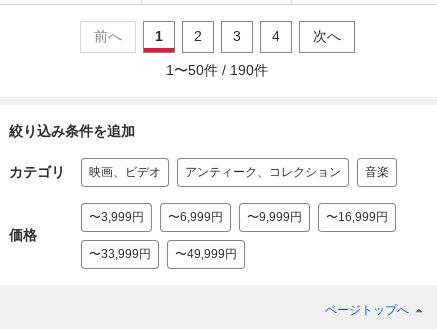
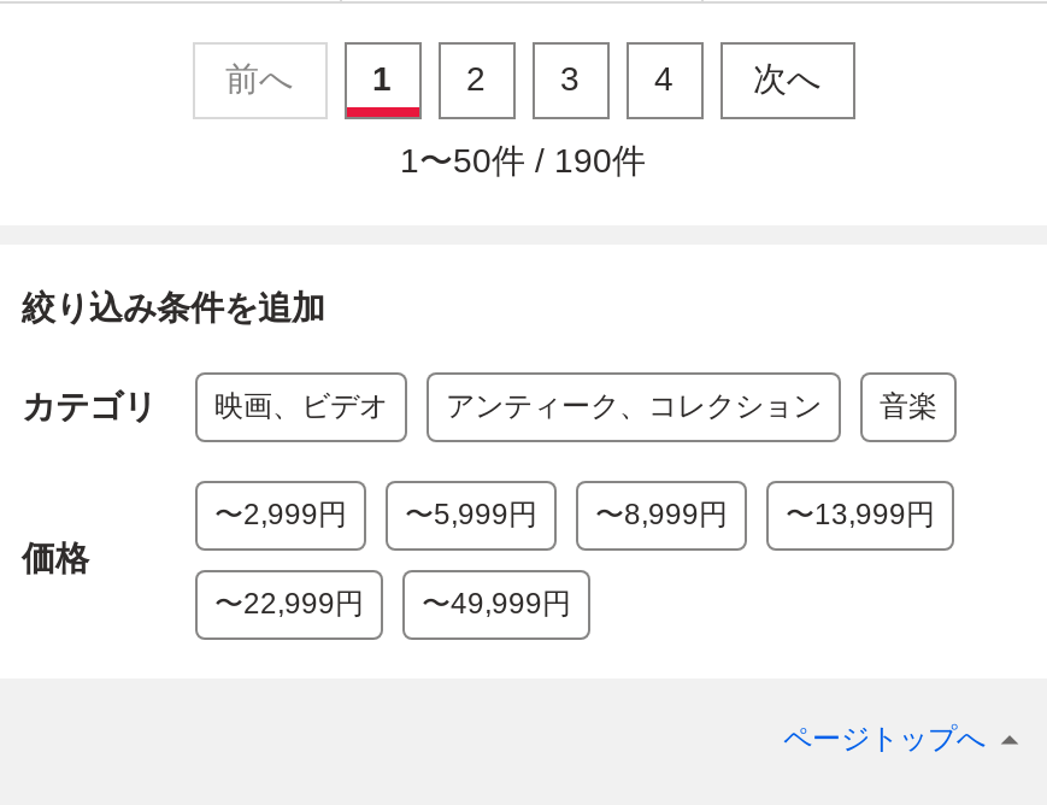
[89,210,144,224] 〜3,999円 -> [214,498,347,532] 〜2,999円
[168,210,223,224] 〜6,999円 -> [405,498,537,532] 〜5,999円
[247,210,302,224] 〜9,999円 -> [595,498,728,532] 〜8,999円
[326,210,388,224] 〜16,999円 -> [786,498,935,532] 〜13,999円
[89,247,237,261] 〜33,999円 〜49,999円 -> [214,587,571,621] 〜22,999円 〜49,999円

